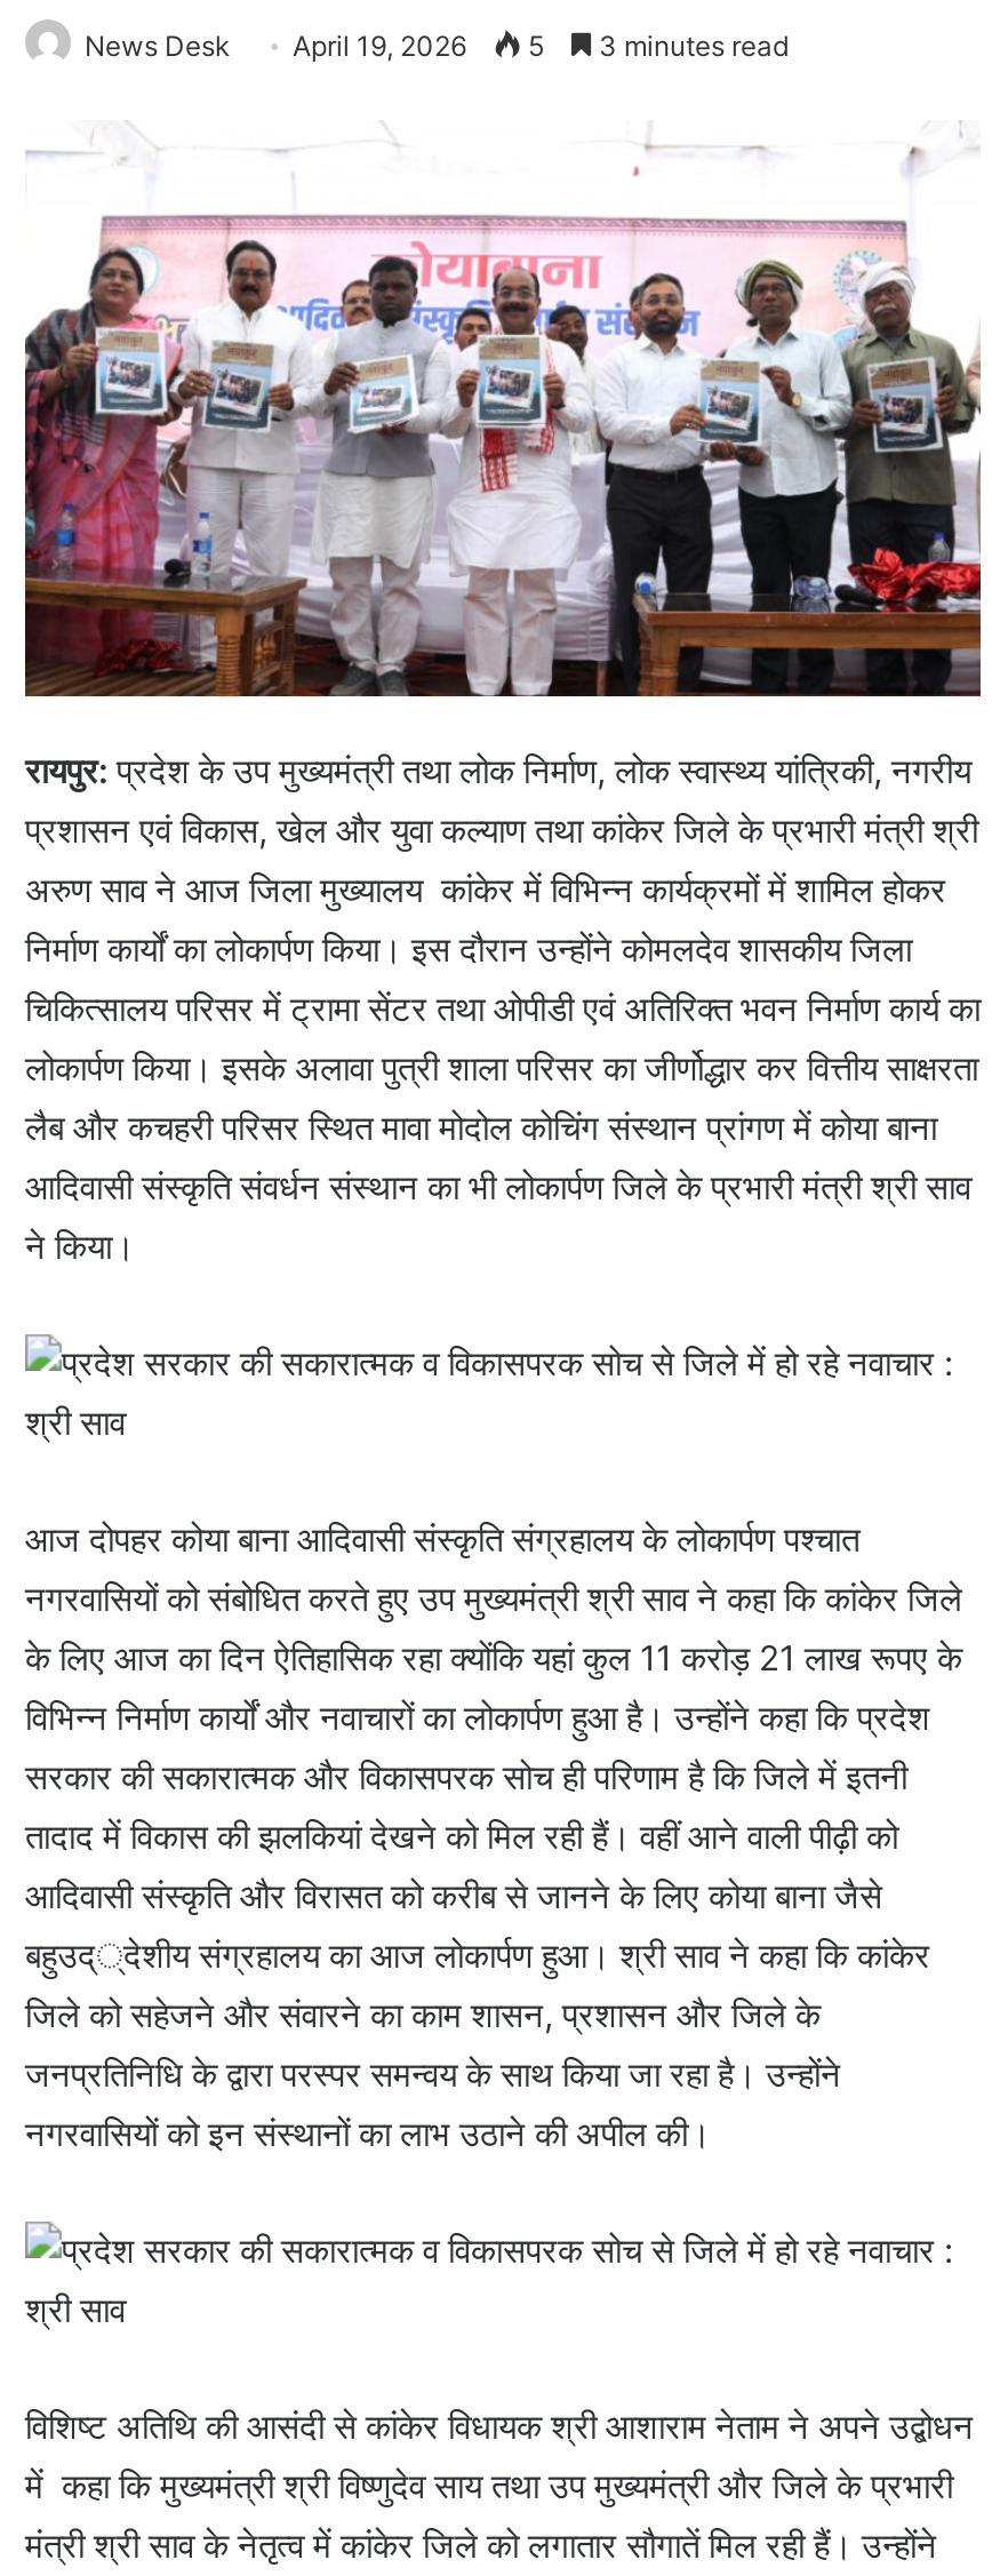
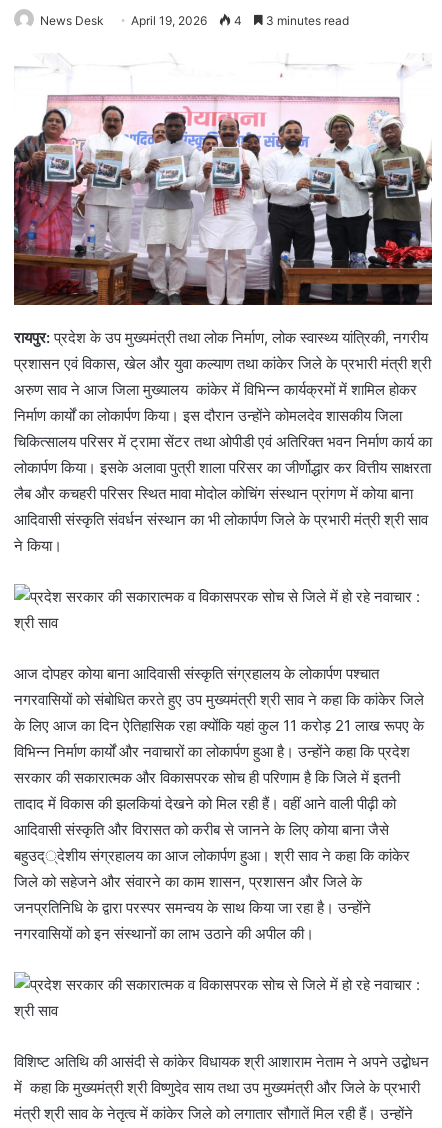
[85,29,789,63] News Desk April 19, 2026 5 3 minutes read -> [40,13,349,28] News Desk April 19, 2026 4 3 minutes read

